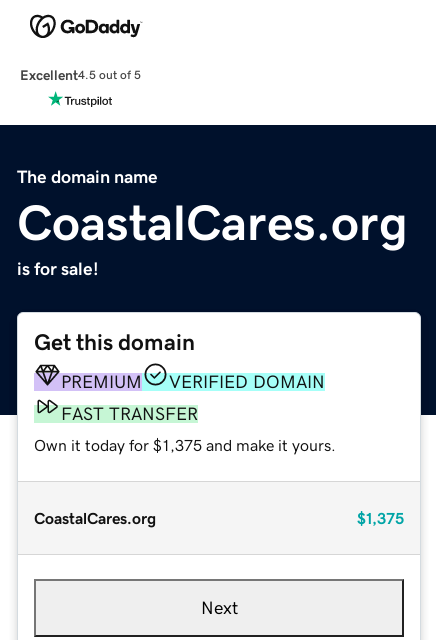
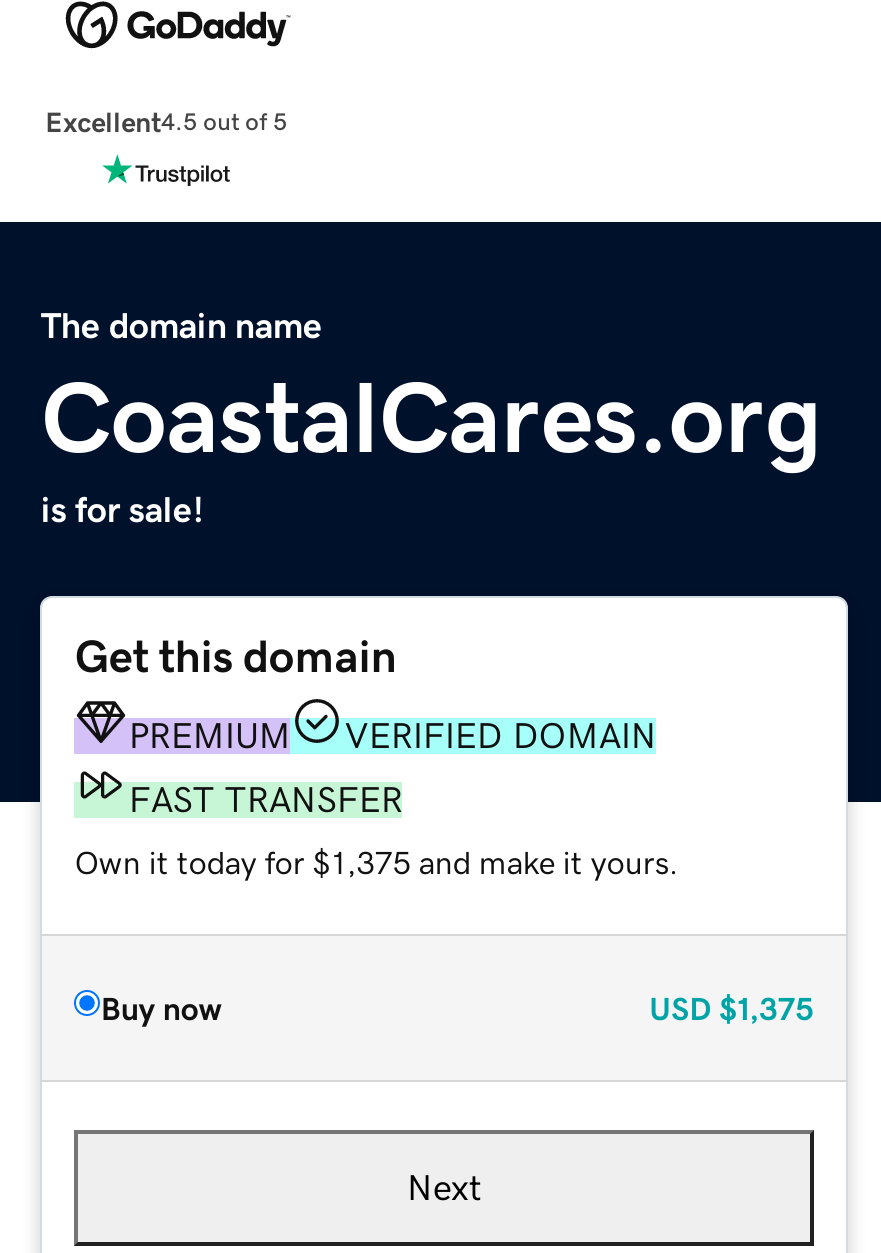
[34,510,404,526] CoastalCares.org | $1,375 -> [101,991,813,1023] Buy now | USD $1,375

